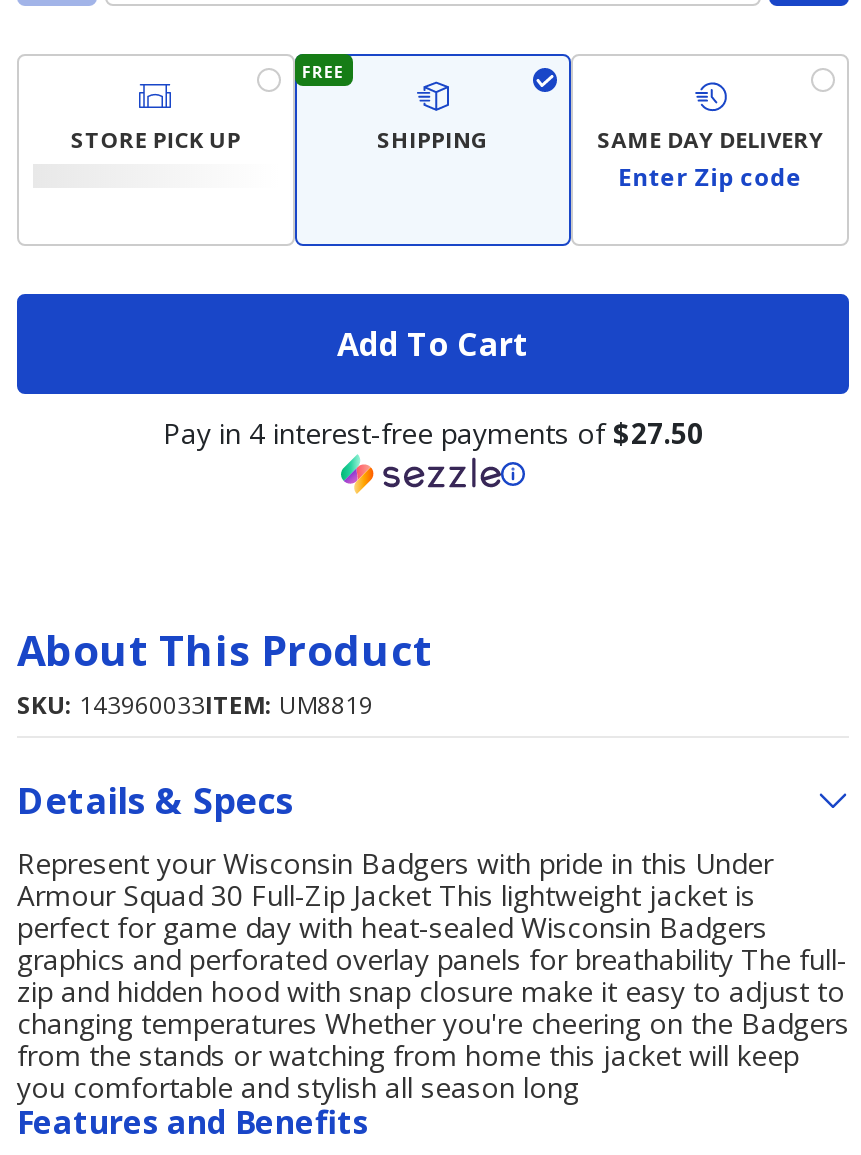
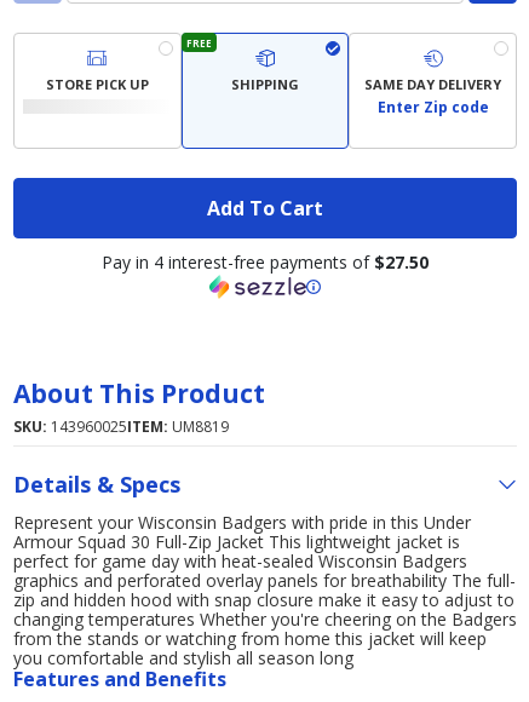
[17,688,373,722] SKU: 143960033ITEM: UM8819 -> [13,416,229,437] SKU: 143960025ITEM: UM8819

